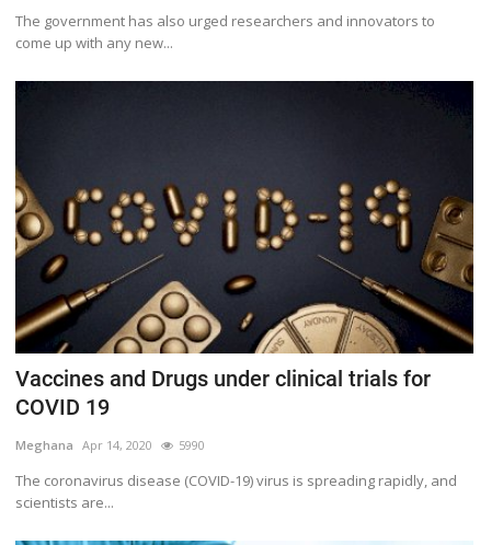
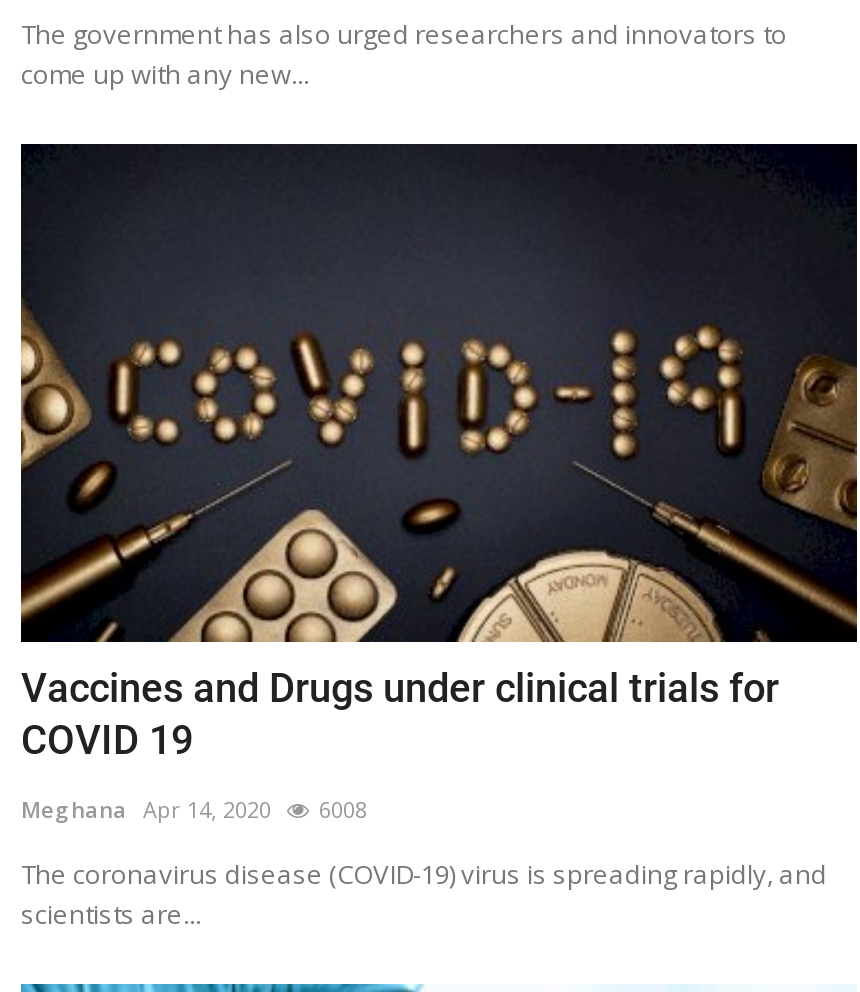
[15,437,205,453] Meghana Apr 14, 2020 5990 -> [21,794,367,824] Meghana Apr 14, 2020 6008

